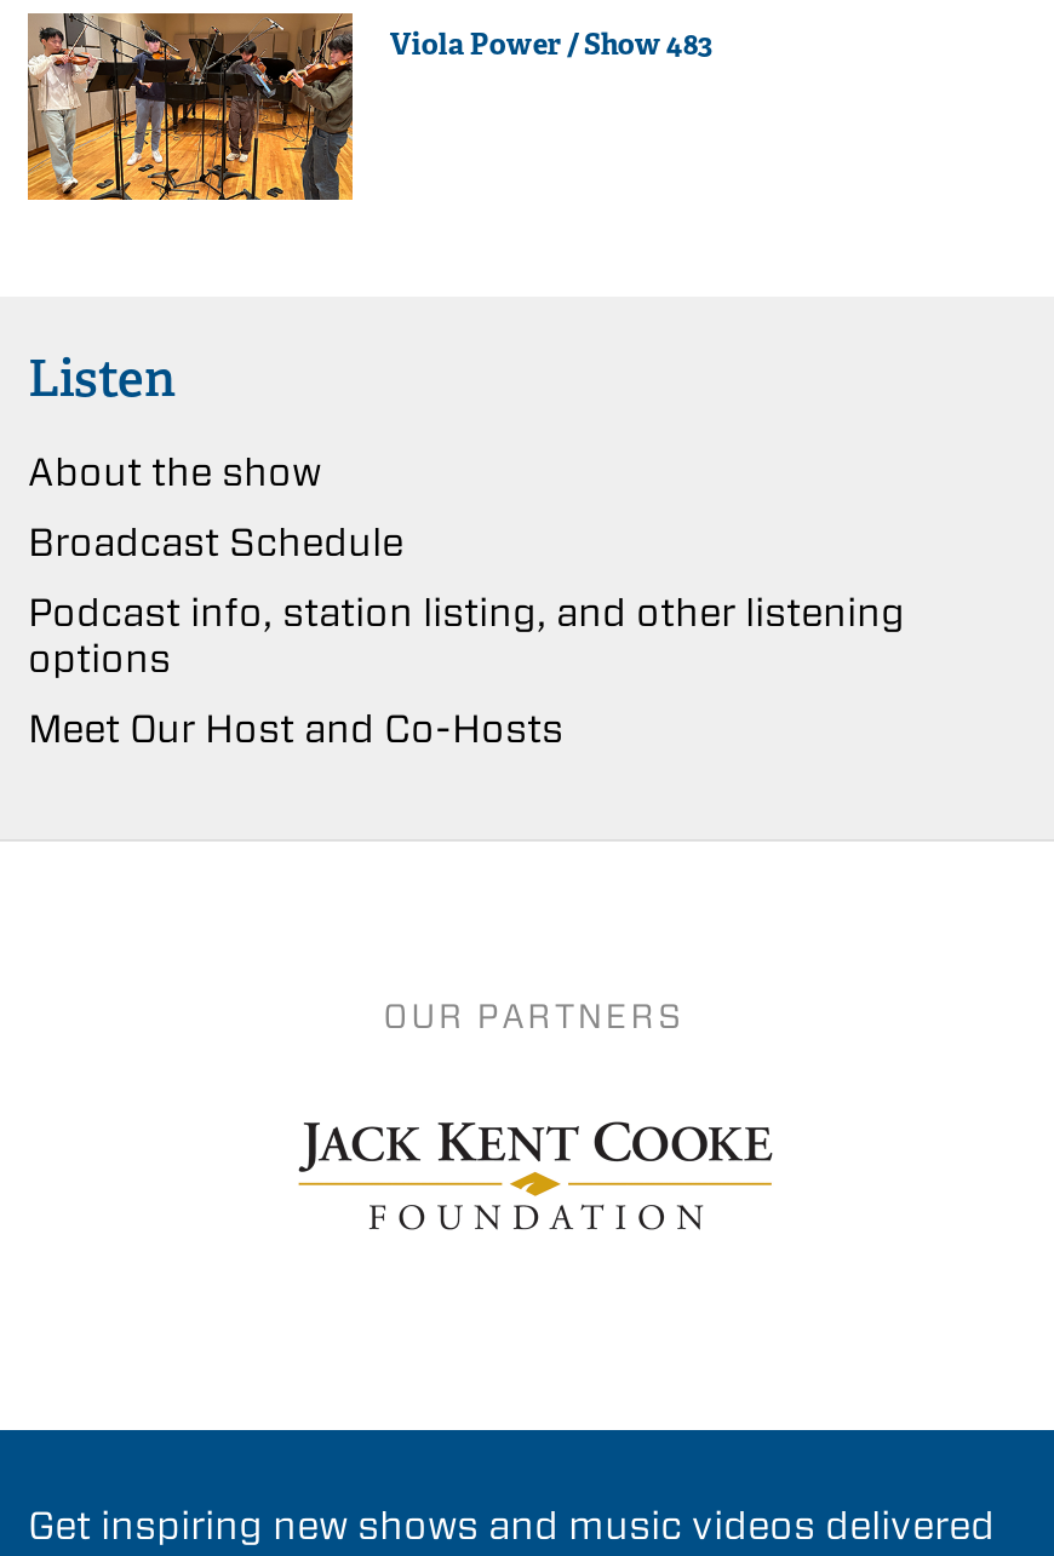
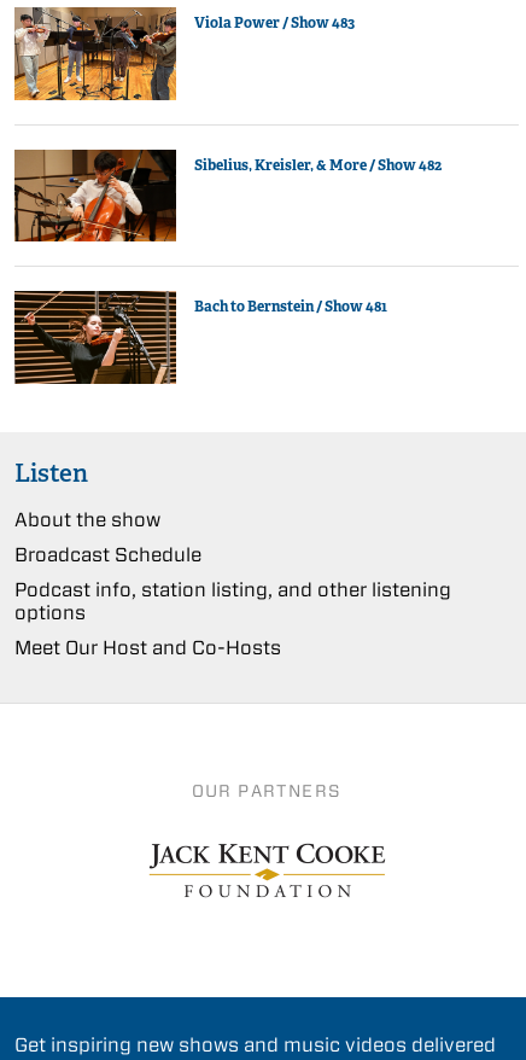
none -> [13,148,442,243] [image] | Sibelius, Kreisler, & More / Show 482
none -> [13,290,388,385] [image] | Bach to Bernstein / Show 481

